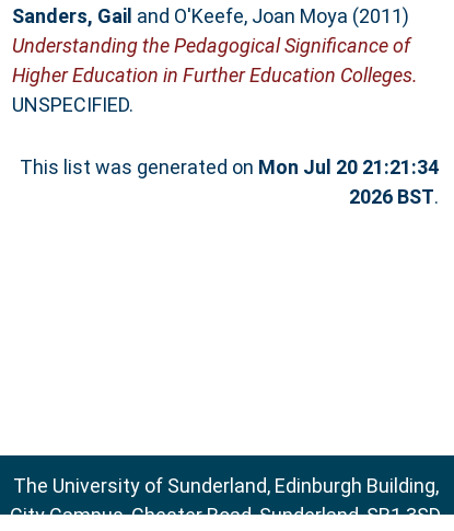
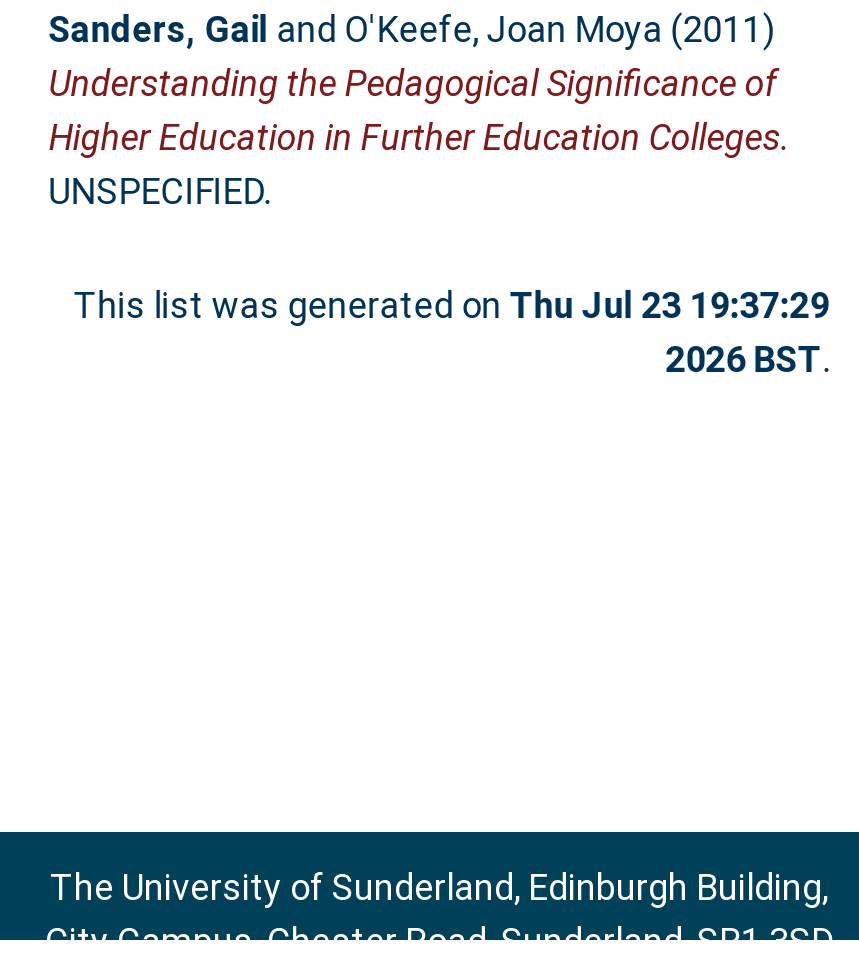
[20,155,439,178] This list was generated on Mon Jul 20 21:21:34 -> [73,284,829,326] This list was generated on Thu Jul 23 19:37:29

